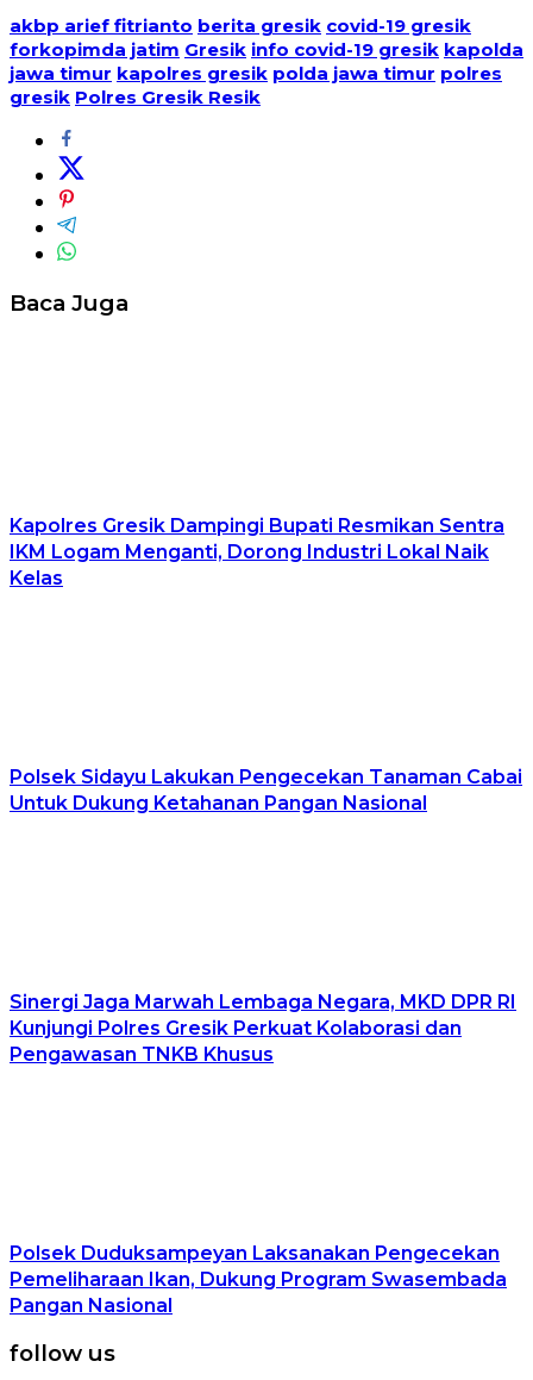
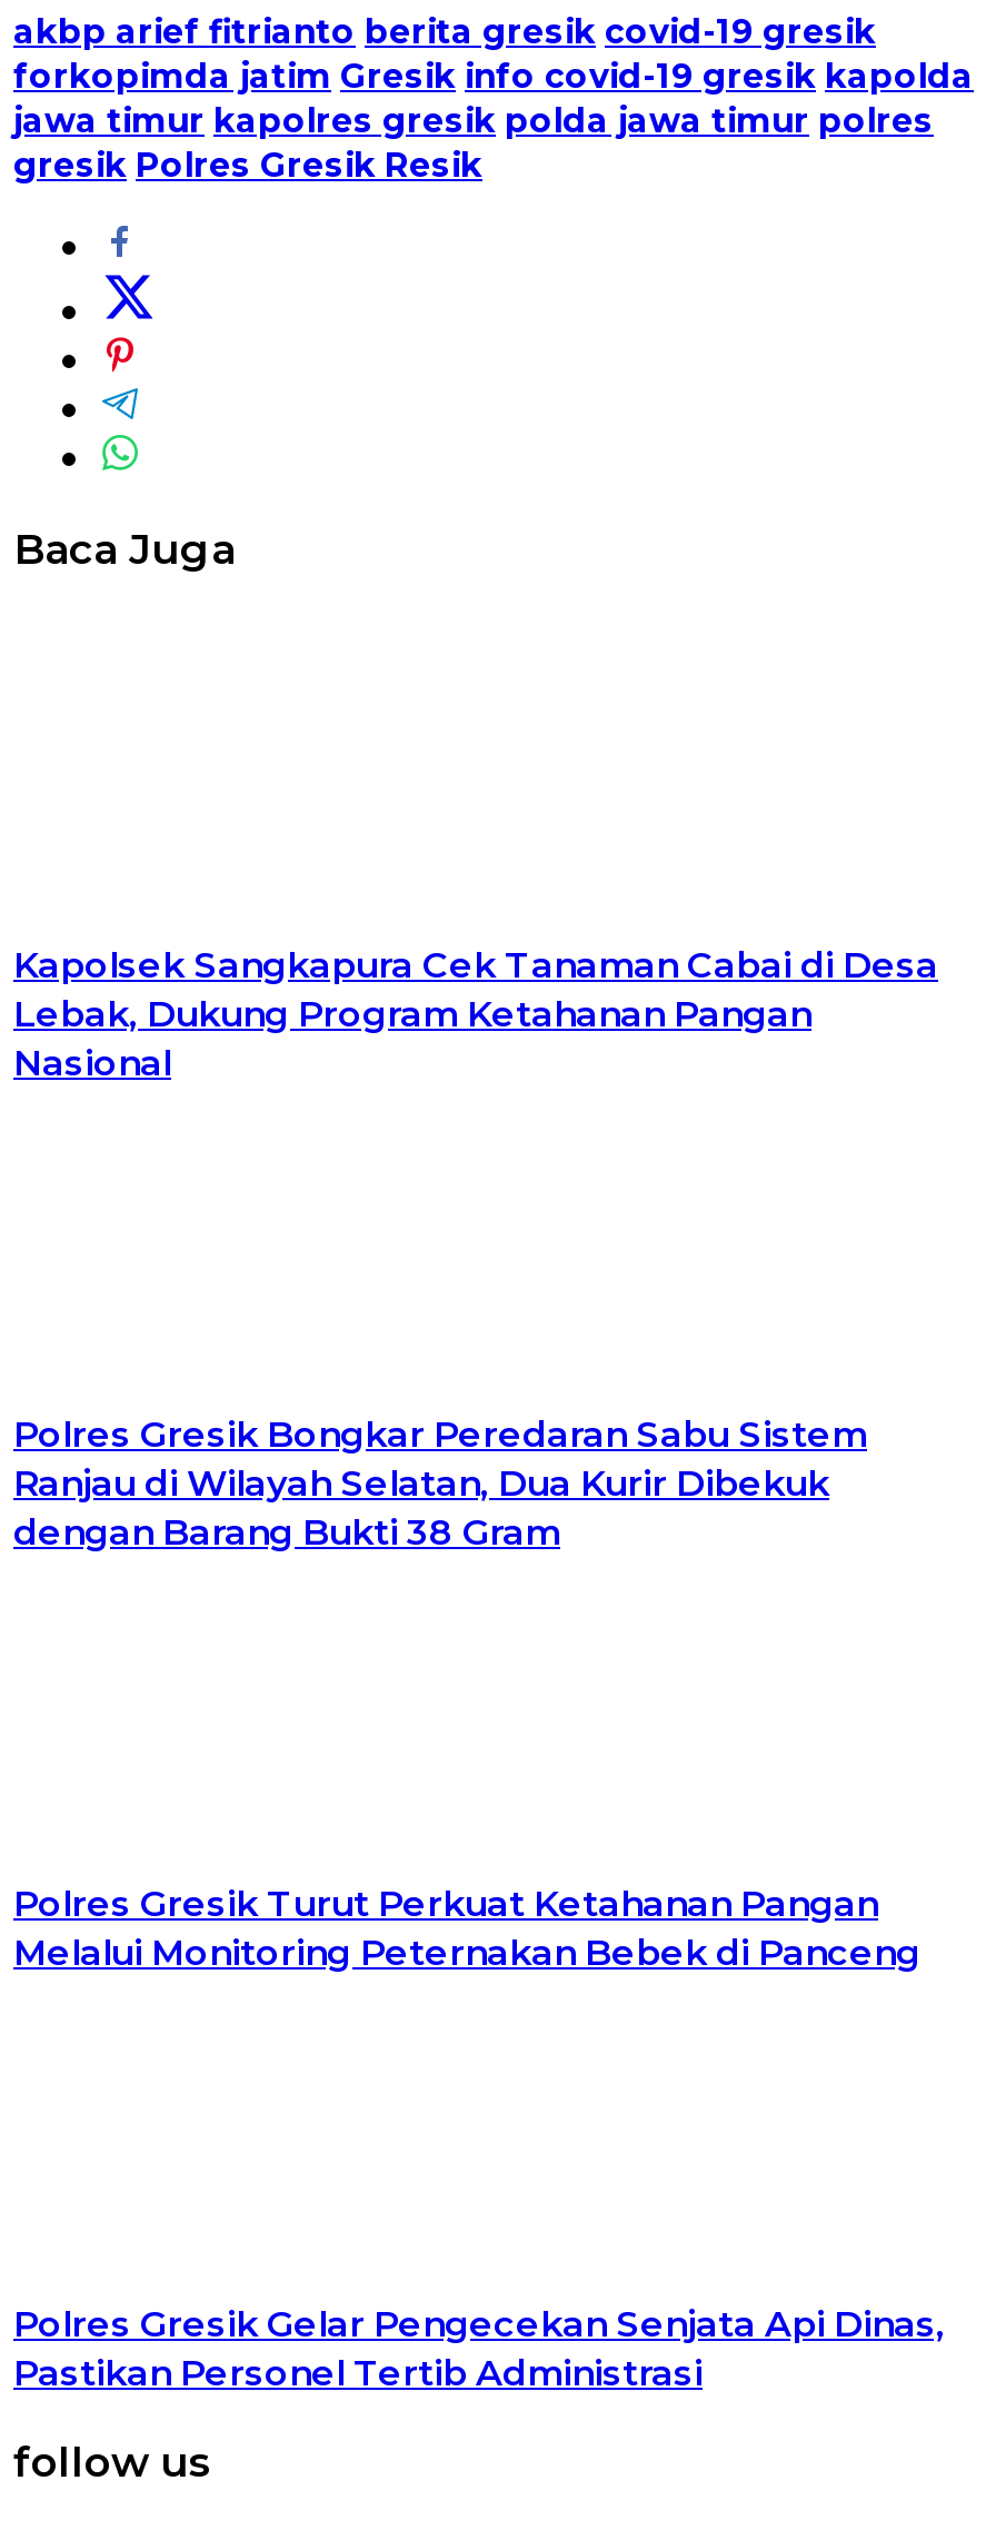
[10,514,504,589] Kapolres Gresik Dampingi Bupati Resmikan Sentra | IKM Logam Menganti, Dorong Industri Lokal Naik | Kelas -> [13,943,938,1083] Kapolsek Sangkapura Cek Tanaman Cabai di Desa | Lebak, Dukung Program Ketahanan Pangan | Nasional
[10,765,522,814] Polsek Sidayu Lakukan Pengecekan Tanaman Cabai | Untuk Dukung Ketahanan Pangan Nasional -> [13,1413,867,1553] Polres Gresik Bongkar Peredaran Sabu Sistem | Ranjau di Wilayah Selatan, Dua Kurir Dibekuk | dengan Barang Bukti 38 Gram
[10,990,516,1065] Sinergi Jaga Marwah Lembaga Negara, MKD DPR RI | Kunjungi Polres Gresik Perkuat Kolaborasi dan | Pengawasan TNKB Khusus -> [13,1882,920,1973] Polres Gresik Turut Perkuat Ketahanan Pangan | Melalui Monitoring Peternakan Bebek di Panceng
[10,1241,507,1316] Polsek Duduksampeyan Laksanakan Pengecekan | Pemeliharaan Ikan, Dukung Program Swasembada | Pangan Nasional -> [13,2302,945,2393] Polres Gresik Gelar Pengecekan Senjata Api Dinas, | Pastikan Personel Tertib Administrasi

